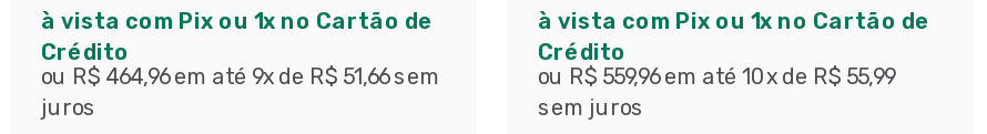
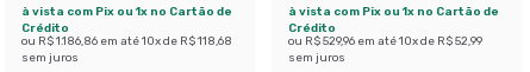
[41,63,440,118] ou R$ 464,96 em até 9x de R$ 51,66 sem | juros -> [21,34,232,63] ou R$ 1.186,86 em até 10x de R$ 118,68 | sem juros
[538,63,895,87] ou R$ 559,96 em até 10 x de R$ 55,99 -> [288,34,482,47] ou R$ 529,96 em até 10 x de R$ 52,99

